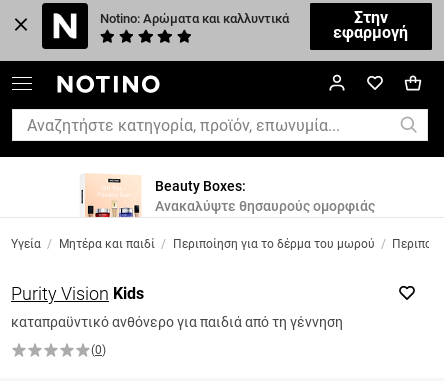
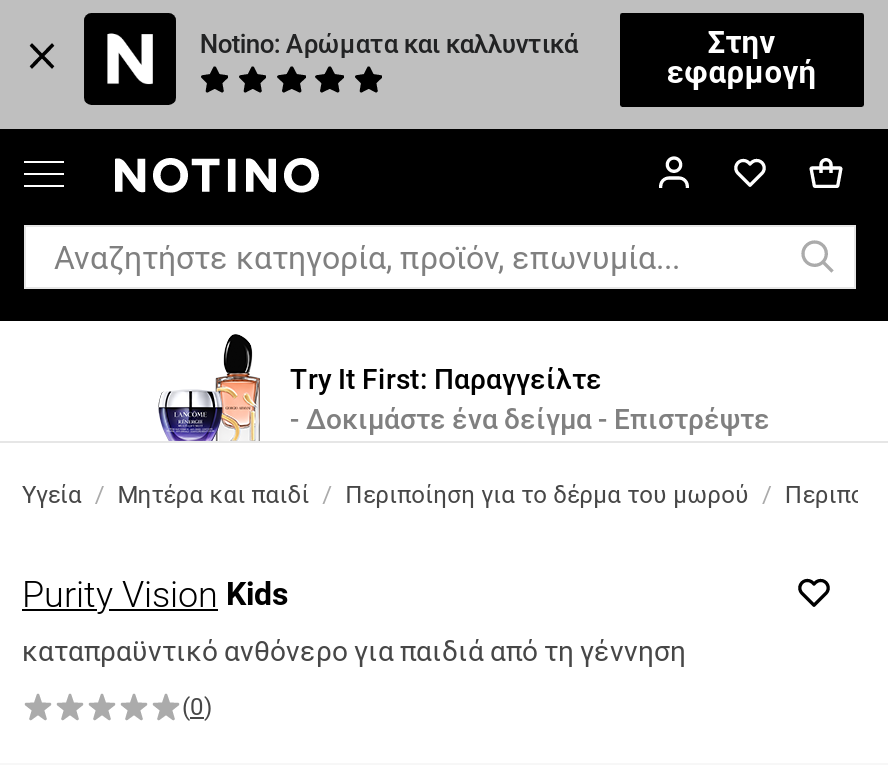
[80,164,375,218] [image] | Beauty Boxes: | Ανακαλύψτε θησαυρούς ομορφιάς -> [156,333,770,443] [image] | Try It First: Παραγγείλτε | - Δοκιμάστε ένα δείγμα - Επιστρέψτε

